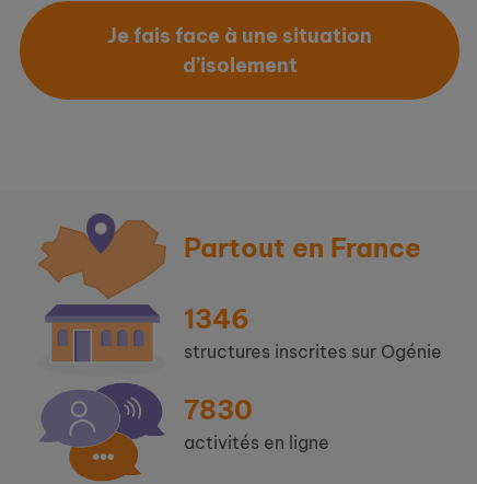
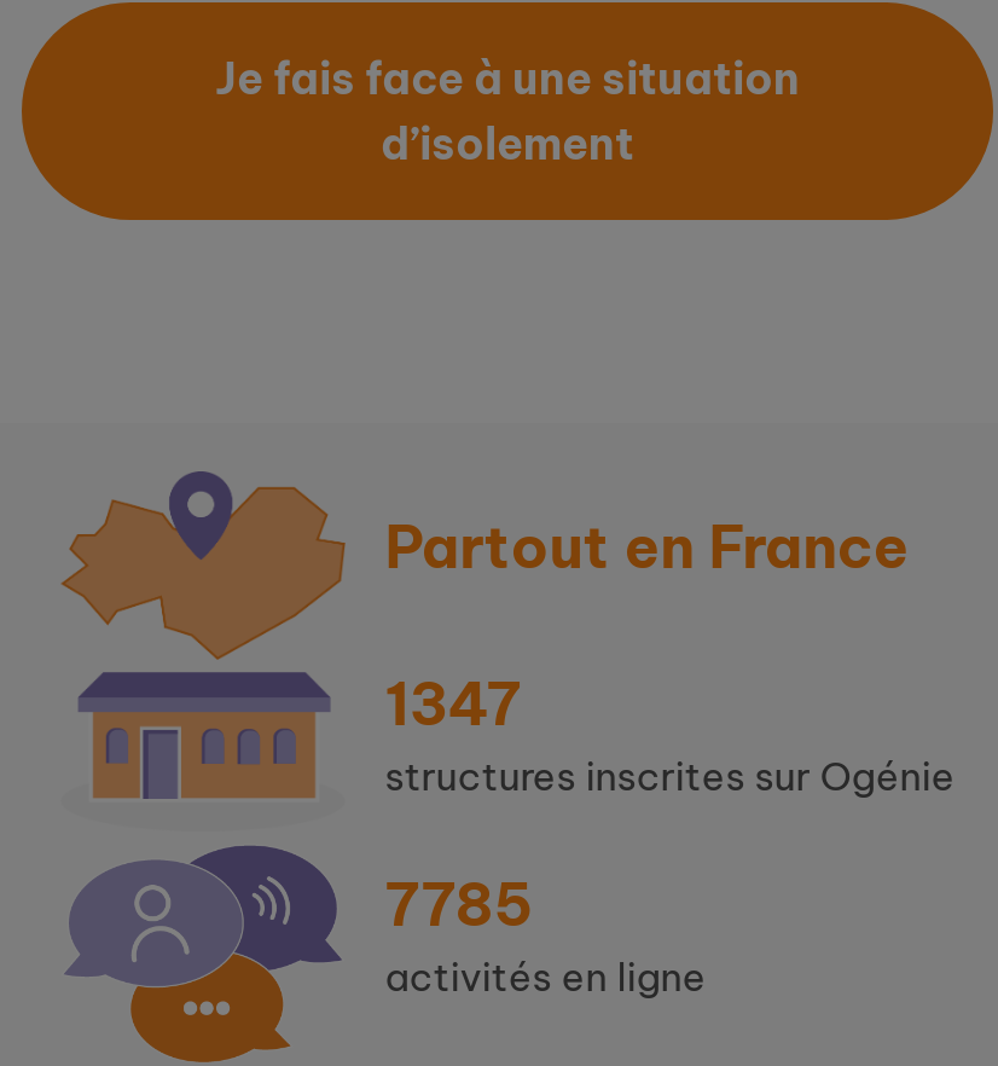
[184,302,250,335] 1346 -> [385,667,520,739] 1347
[184,393,253,426] 7830 -> [385,869,532,941] 7785

